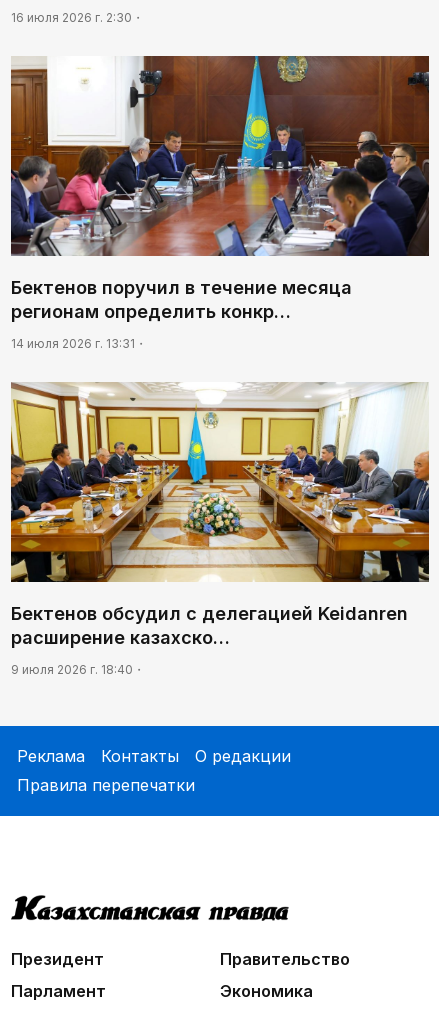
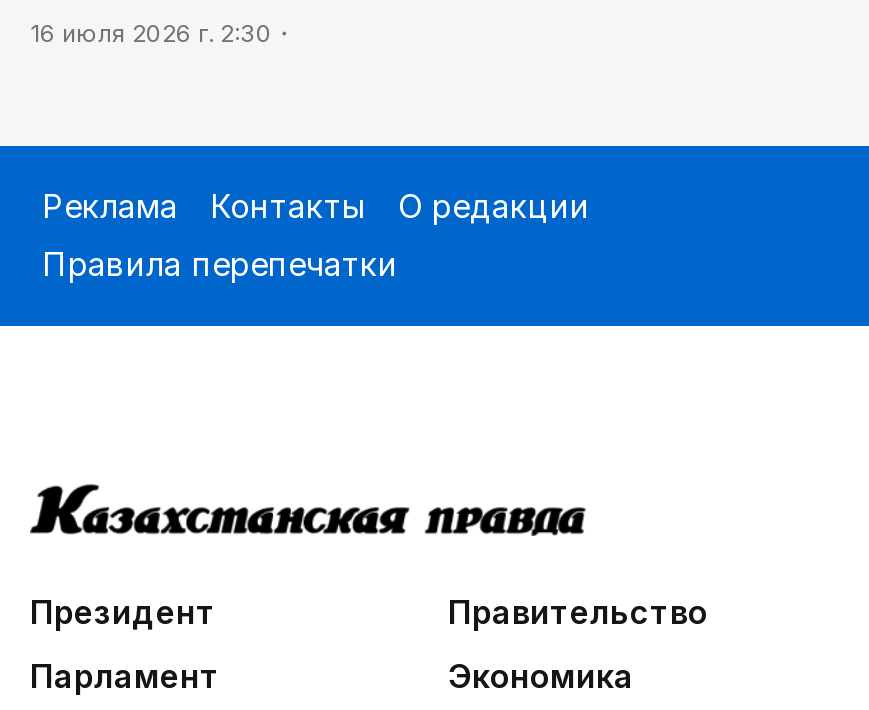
[10,55,430,351] [image] | Бектенов поручил в течение месяца | регионам определить конкр… | 14 июля 2026 г. 13:31 -> none
[10,381,430,677] [image] | Бектенов обсудил с делегацией Keidanren | расширение казахско… | 9 июля 2026 г. 18:40 -> none

